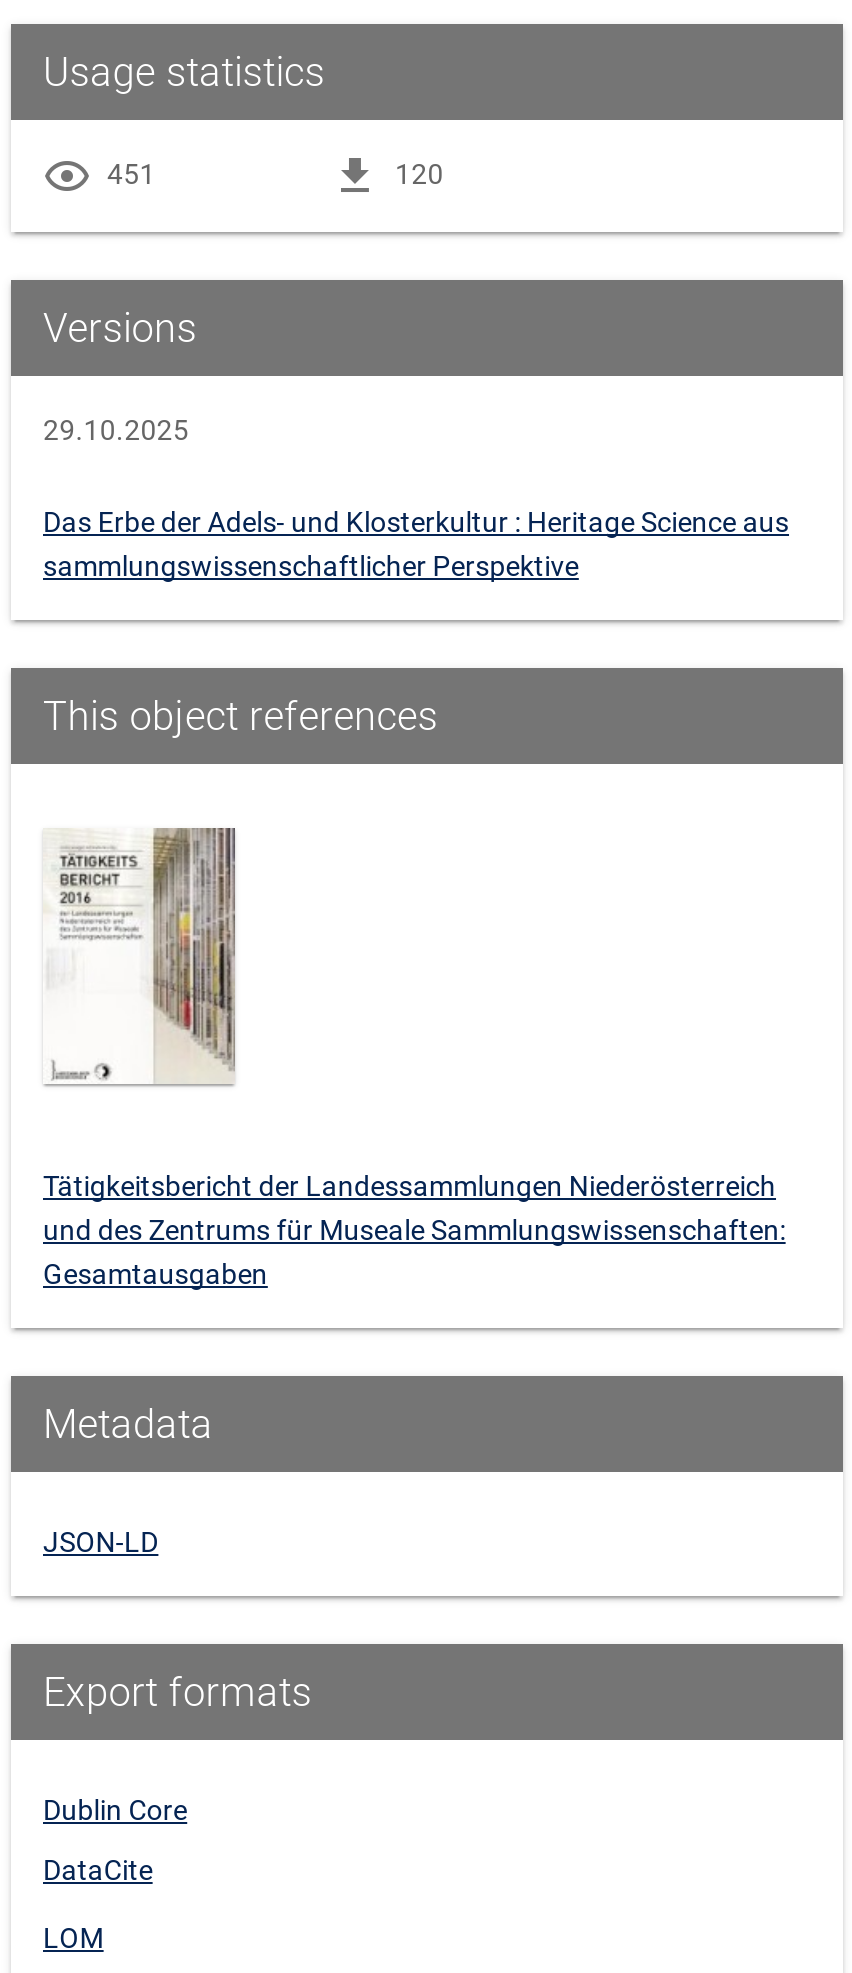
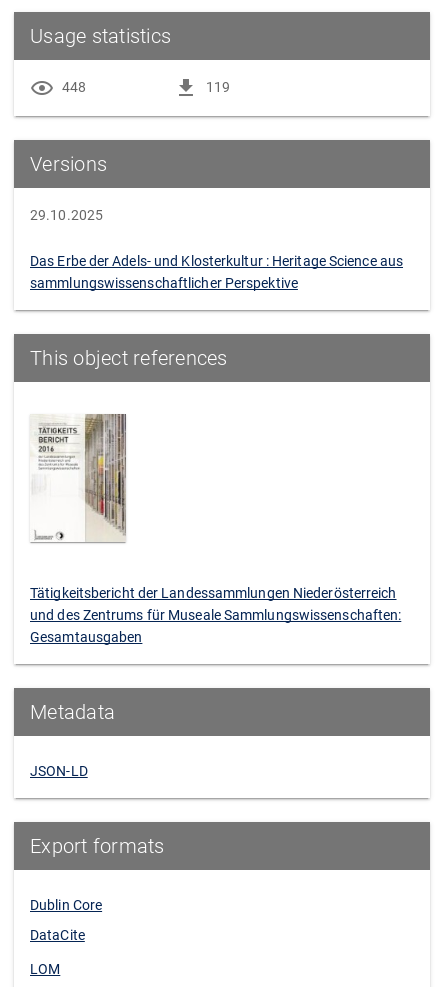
[107,158,156,190] 451 -> [62,79,86,95] 448
[395,158,444,190] 120 -> [206,79,230,95] 119

